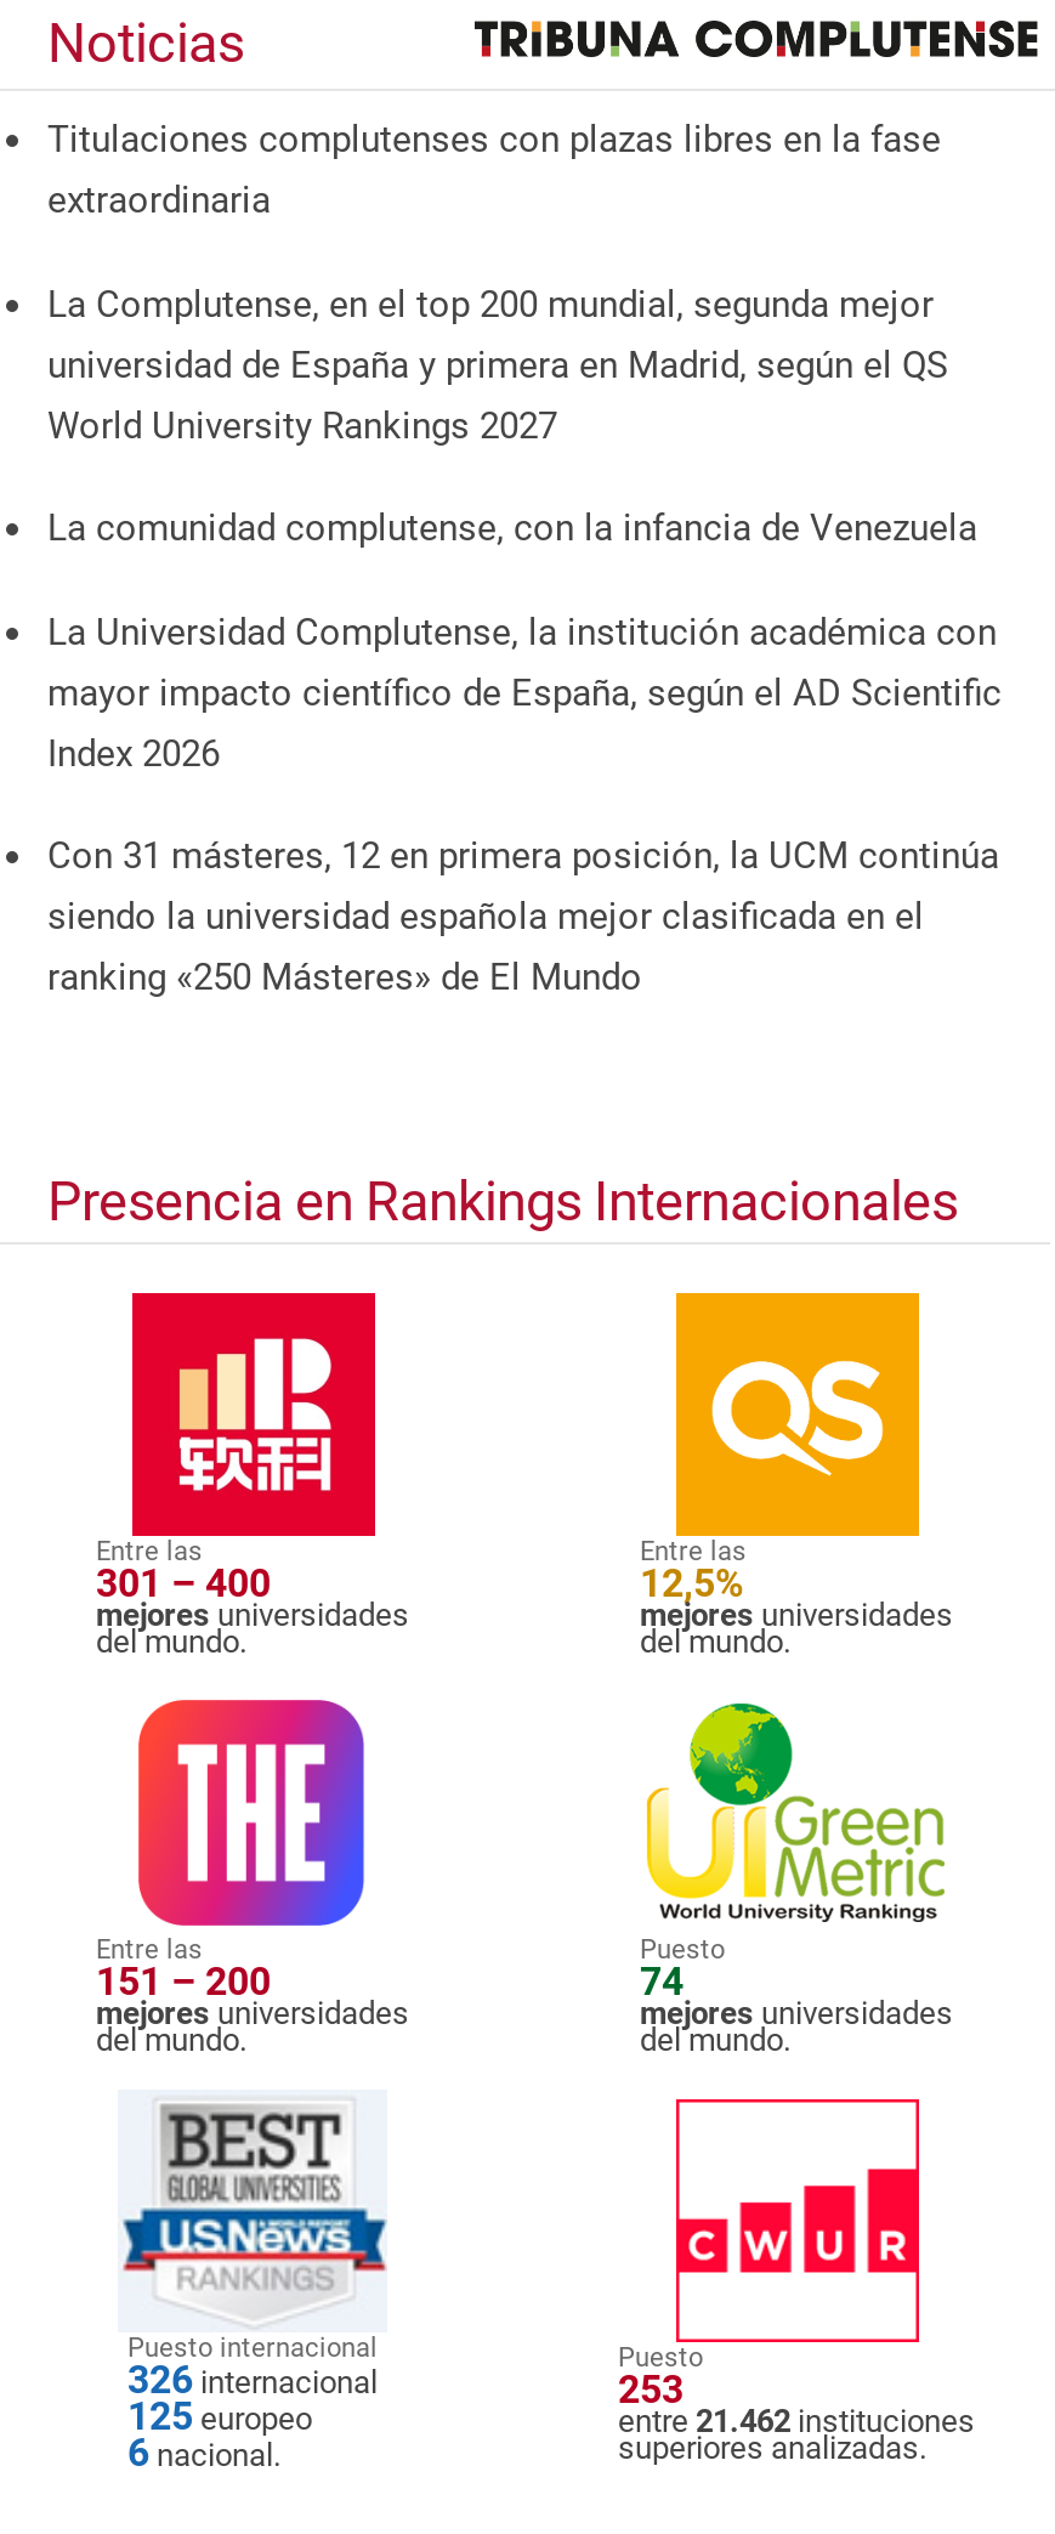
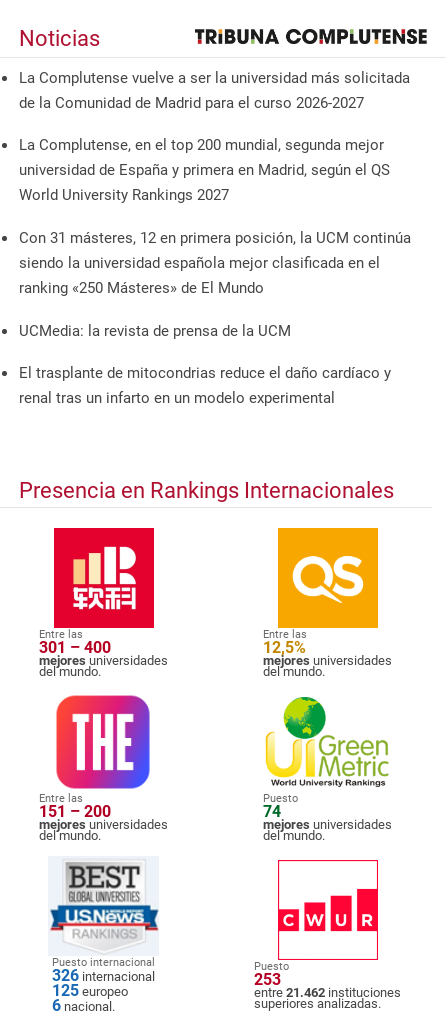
[47,117,941,222] Titulaciones complutenses con plazas libres en la fase | extraordinaria -> [19,69,410,112] La Complutense vuelve a ser la universidad más solicitada | de la Comunidad de Madrid para el curso 2026-2027
[47,506,1002,775] La comunidad complutense, con la infancia de Venezuela | La Universidad Complutense, la institución académica con | mayor impacto científico de España, según el AD Scientific | Index 2026 -> none
moved [47,835,999,1000] -> [19,229,411,297]: Con 31 másteres, 12 en primera posición, la UCM continúa | siendo la universidad española mejor clasificada en el | ranking «250 Másteres» de El Mundo
none -> [19,322,391,407] UCMedia: la revista de prensa de la UCM | El trasplante de mitocondrias reduce el daño cardíaco y | renal tras un infarto en un modelo experimental

